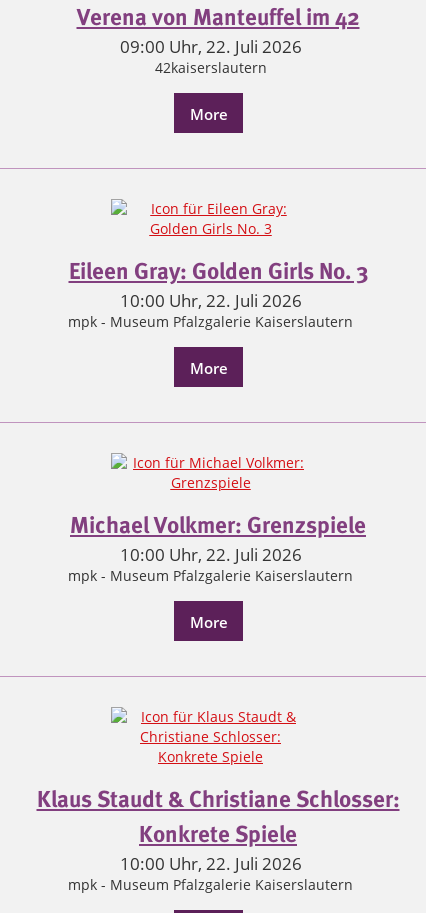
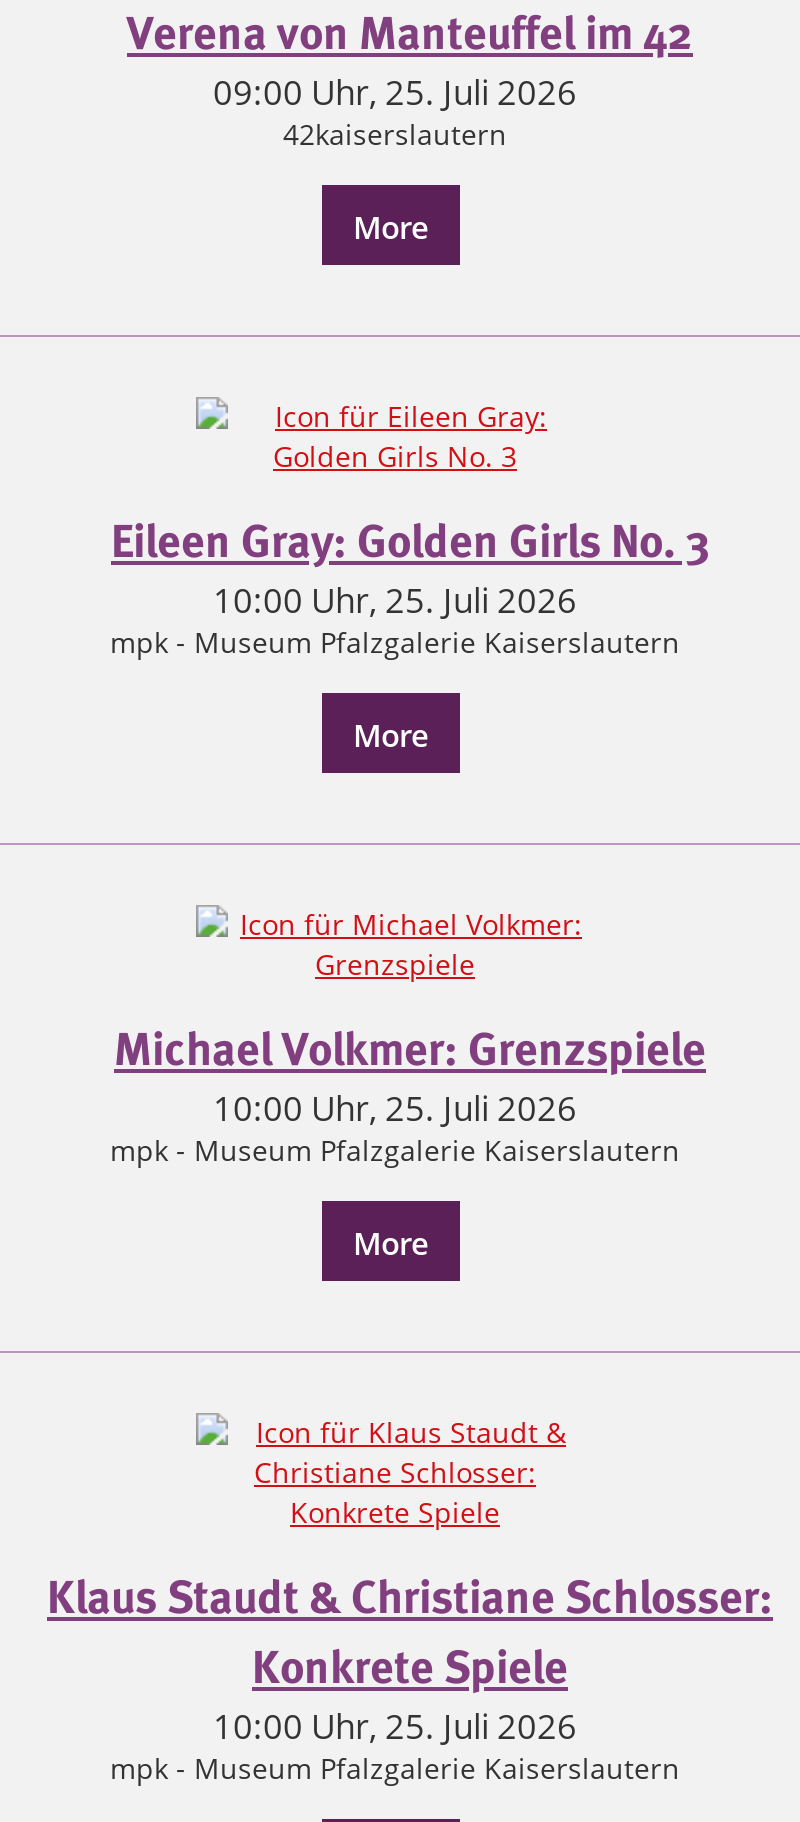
[119,35,301,58] 09:00 Uhr, 22. Juli 2026 -> [213,68,577,114] 09:00 Uhr, 25. Juli 2026
[119,289,301,312] 10:00 Uhr, 22. Juli 2026 -> [213,576,577,622] 10:00 Uhr, 25. Juli 2026
[119,543,301,566] 10:00 Uhr, 22. Juli 2026 -> [213,1084,577,1130] 10:00 Uhr, 25. Juli 2026
[119,852,301,875] 10:00 Uhr, 22. Juli 2026 -> [213,1702,577,1748] 10:00 Uhr, 25. Juli 2026

